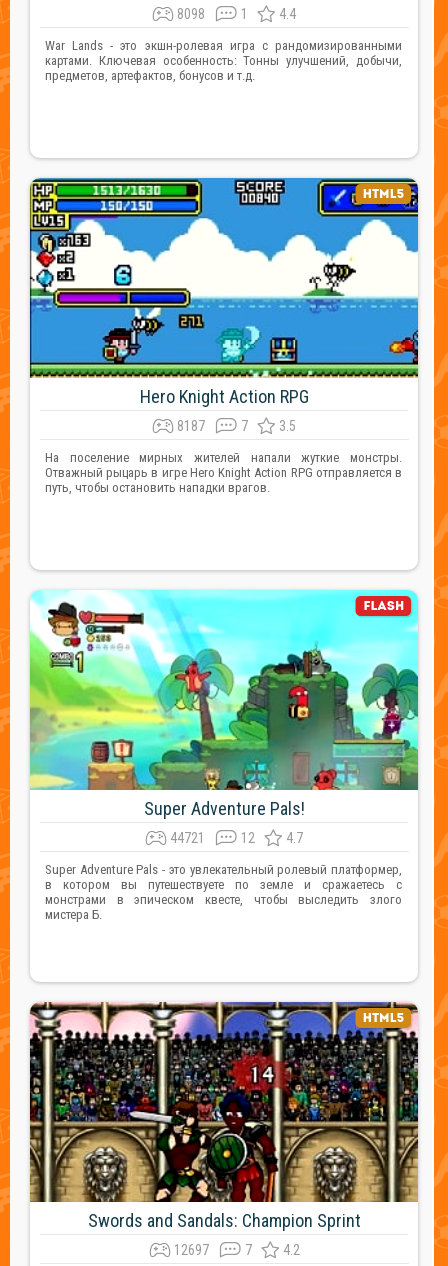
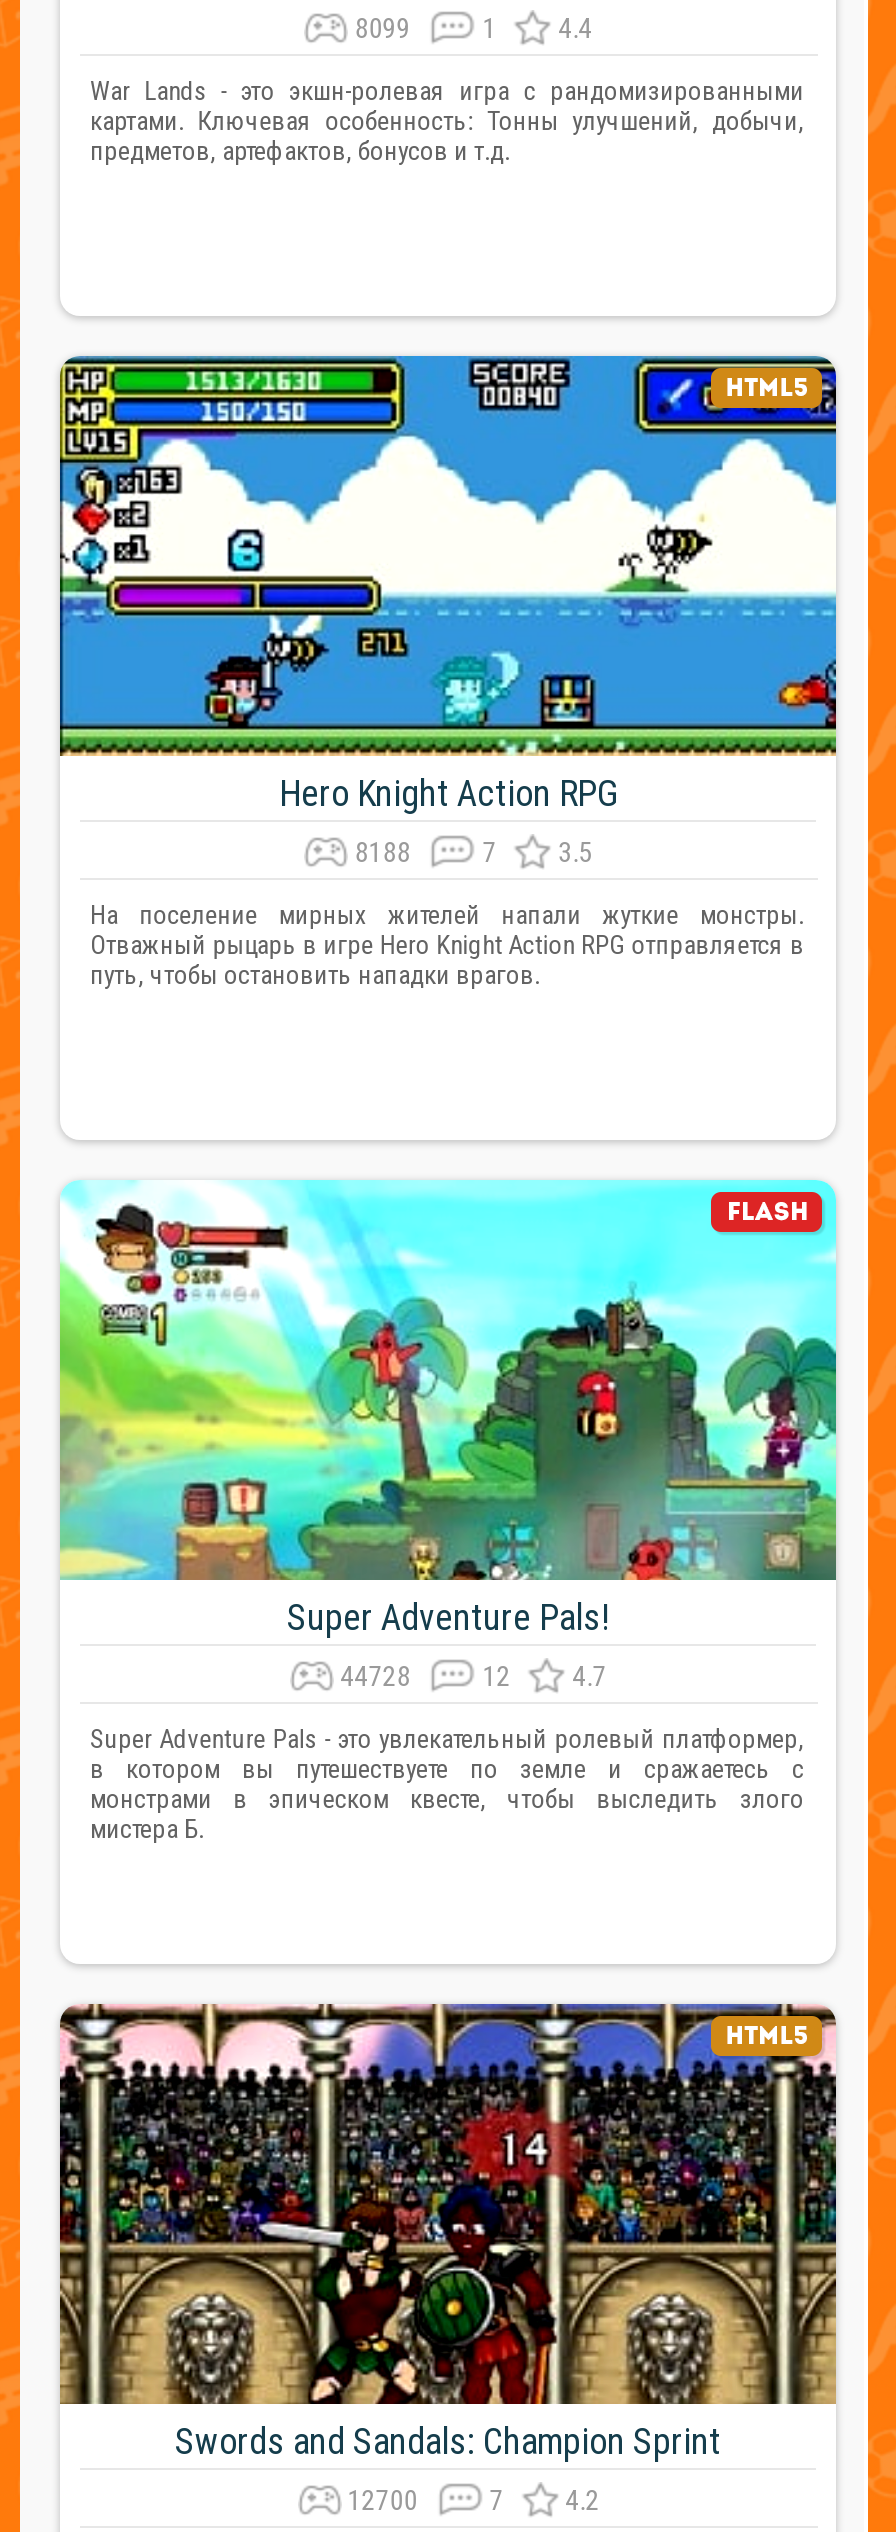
[177,6,205,22] 8098 -> [355,12,411,44] 8099
[177,418,205,434] 8187 -> [355,836,411,868] 8188
[170,830,205,846] 44721 -> [341,1660,411,1692] 44728
[174,1242,209,1258] 12697 -> [348,2484,418,2516] 12700

